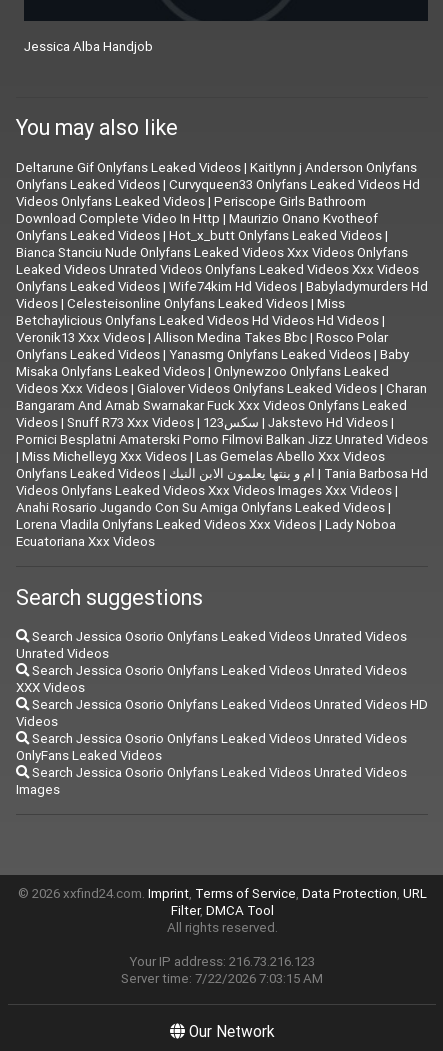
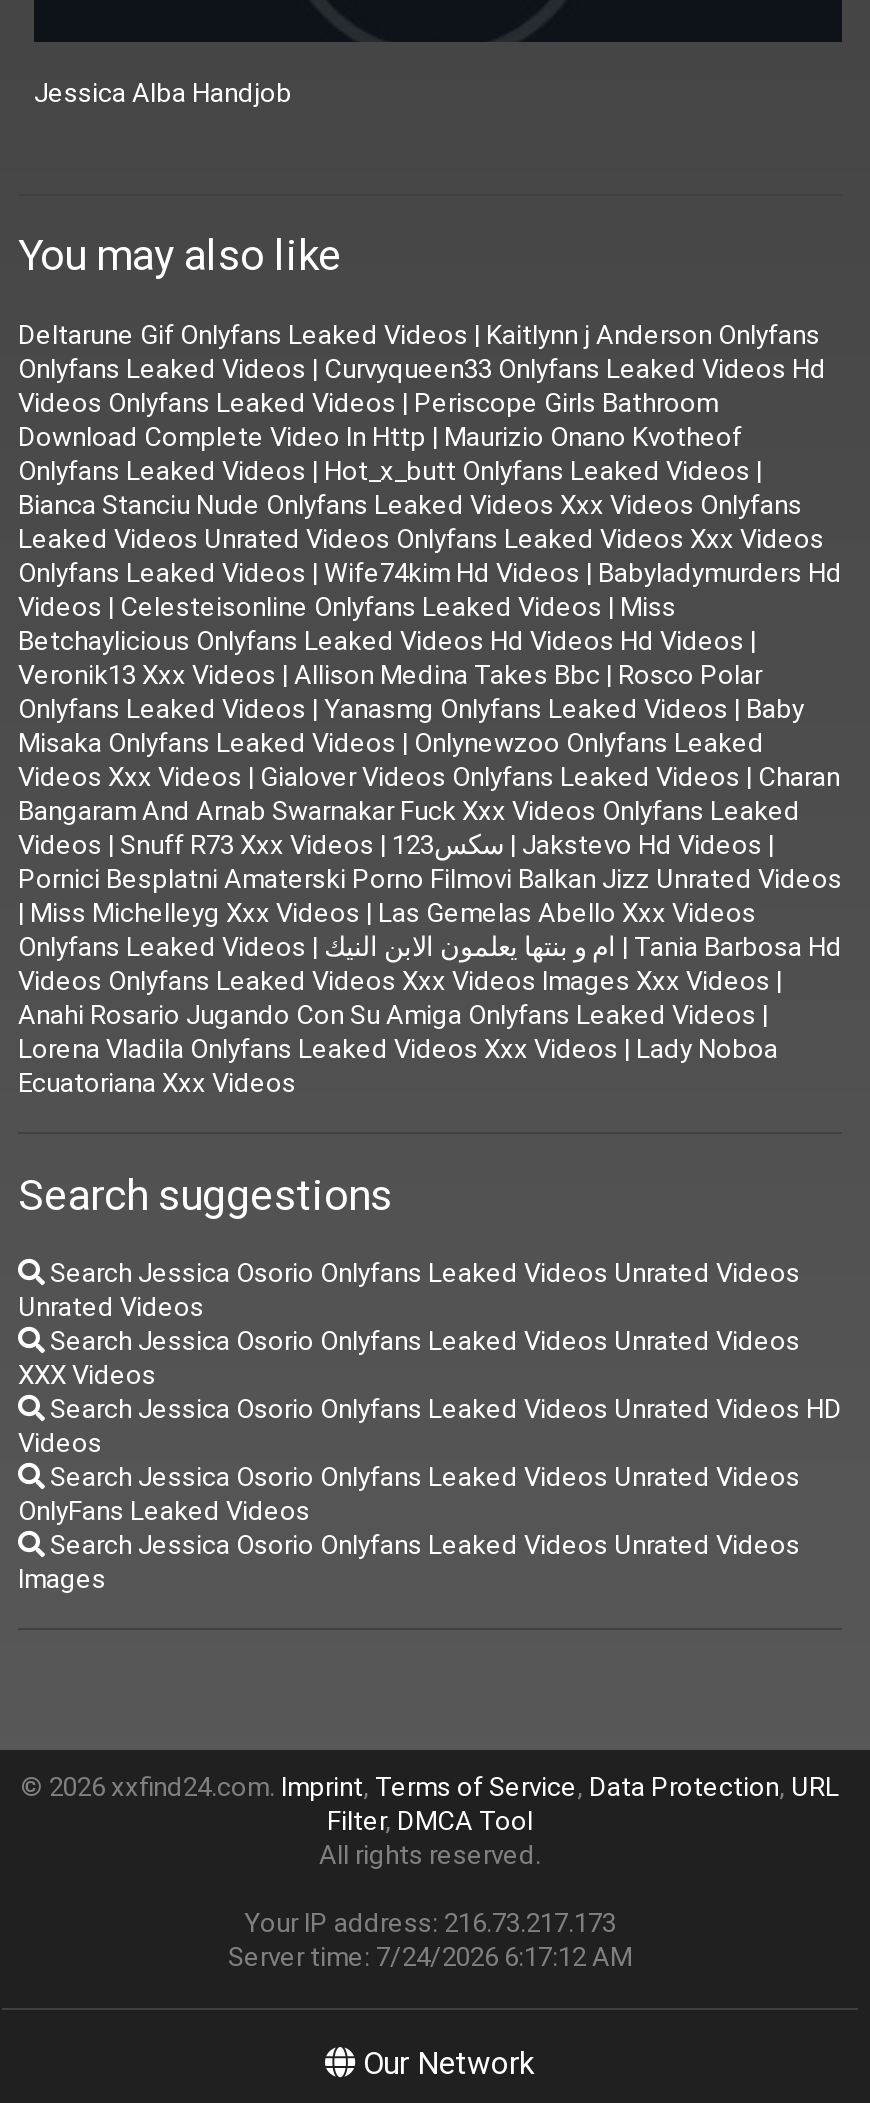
[129,953,315,970] Your IP address: 216.73.216.123 -> [244,1907,616,1941] Your IP address: 216.73.217.173
[121,970,323,987] Server time: 7/22/2026 7:03:15 AM -> [228,1941,632,1975] Server time: 7/24/2026 6:17:12 AM

